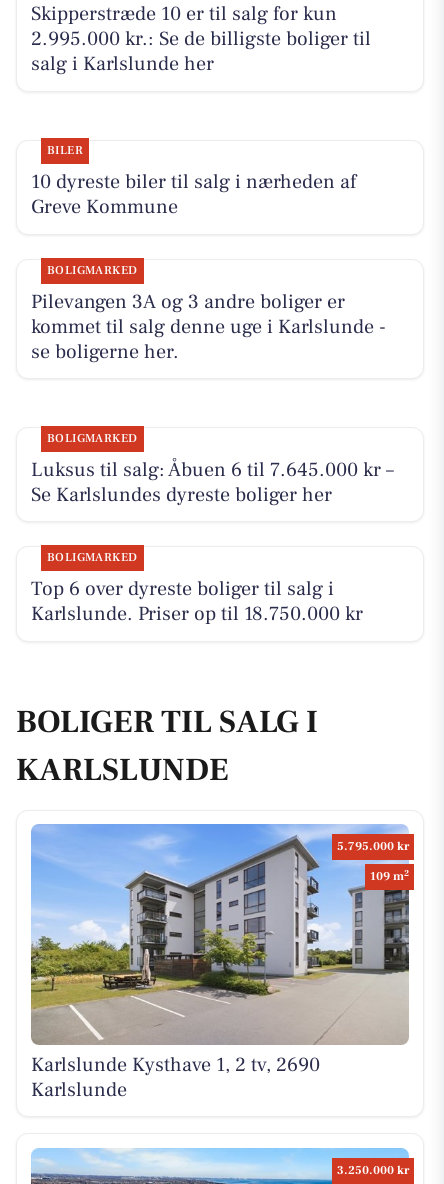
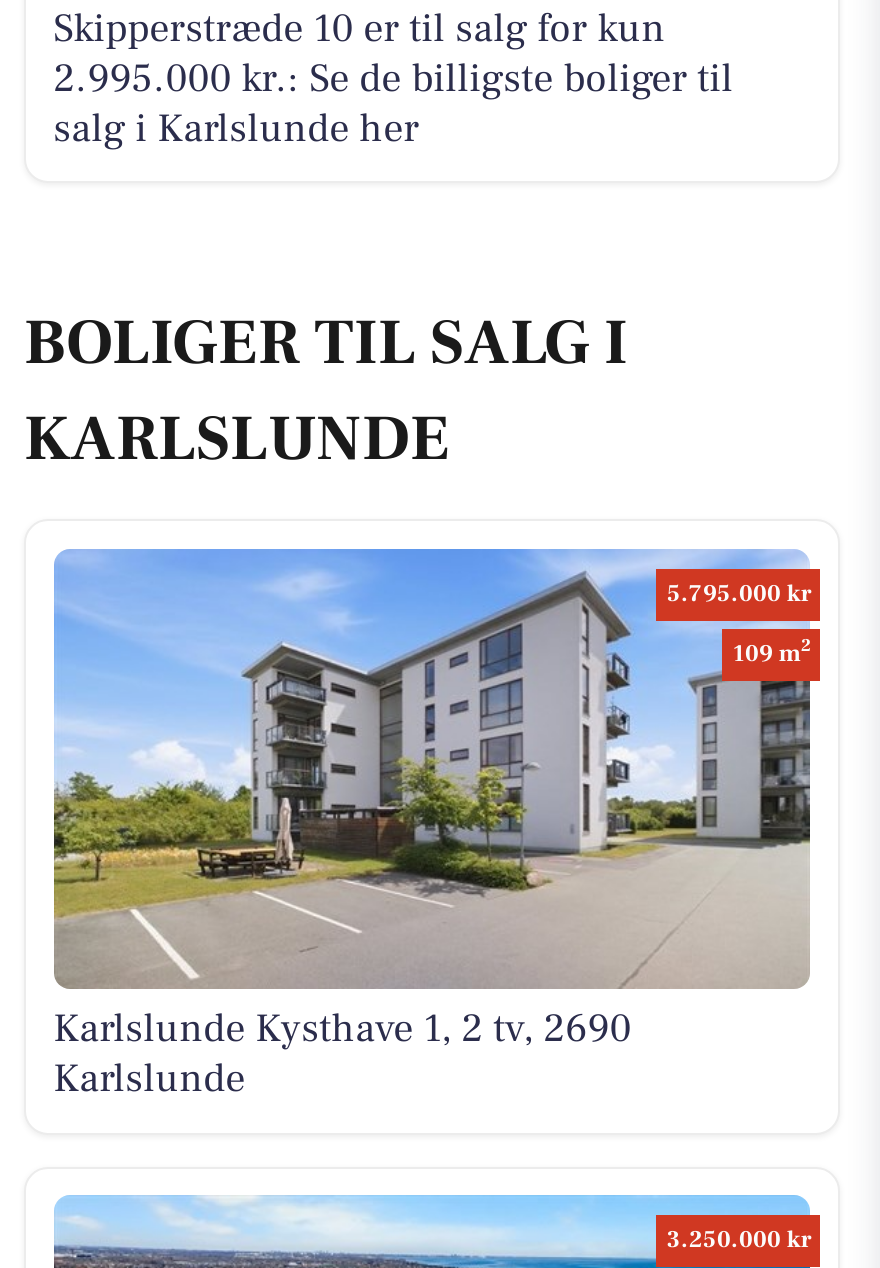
[31,143,386,365] BILER | 10 dyreste biler til salg i nærheden af | Greve Kommune | BOLIGMARKED | Pilevangen 3A og 3 andre boliger er | kommet til salg denne uge i Karlslunde - | se boligerne her. -> none
[31,431,394,627] BOLIGMARKED | Luksus til salg: Åbuen 6 til 7.645.000 kr – | Se Karlslundes dyreste boliger her | BOLIGMARKED | Top 6 over dyreste boliger til salg i | Karlslunde. Priser op til 18.750.000 kr -> none

